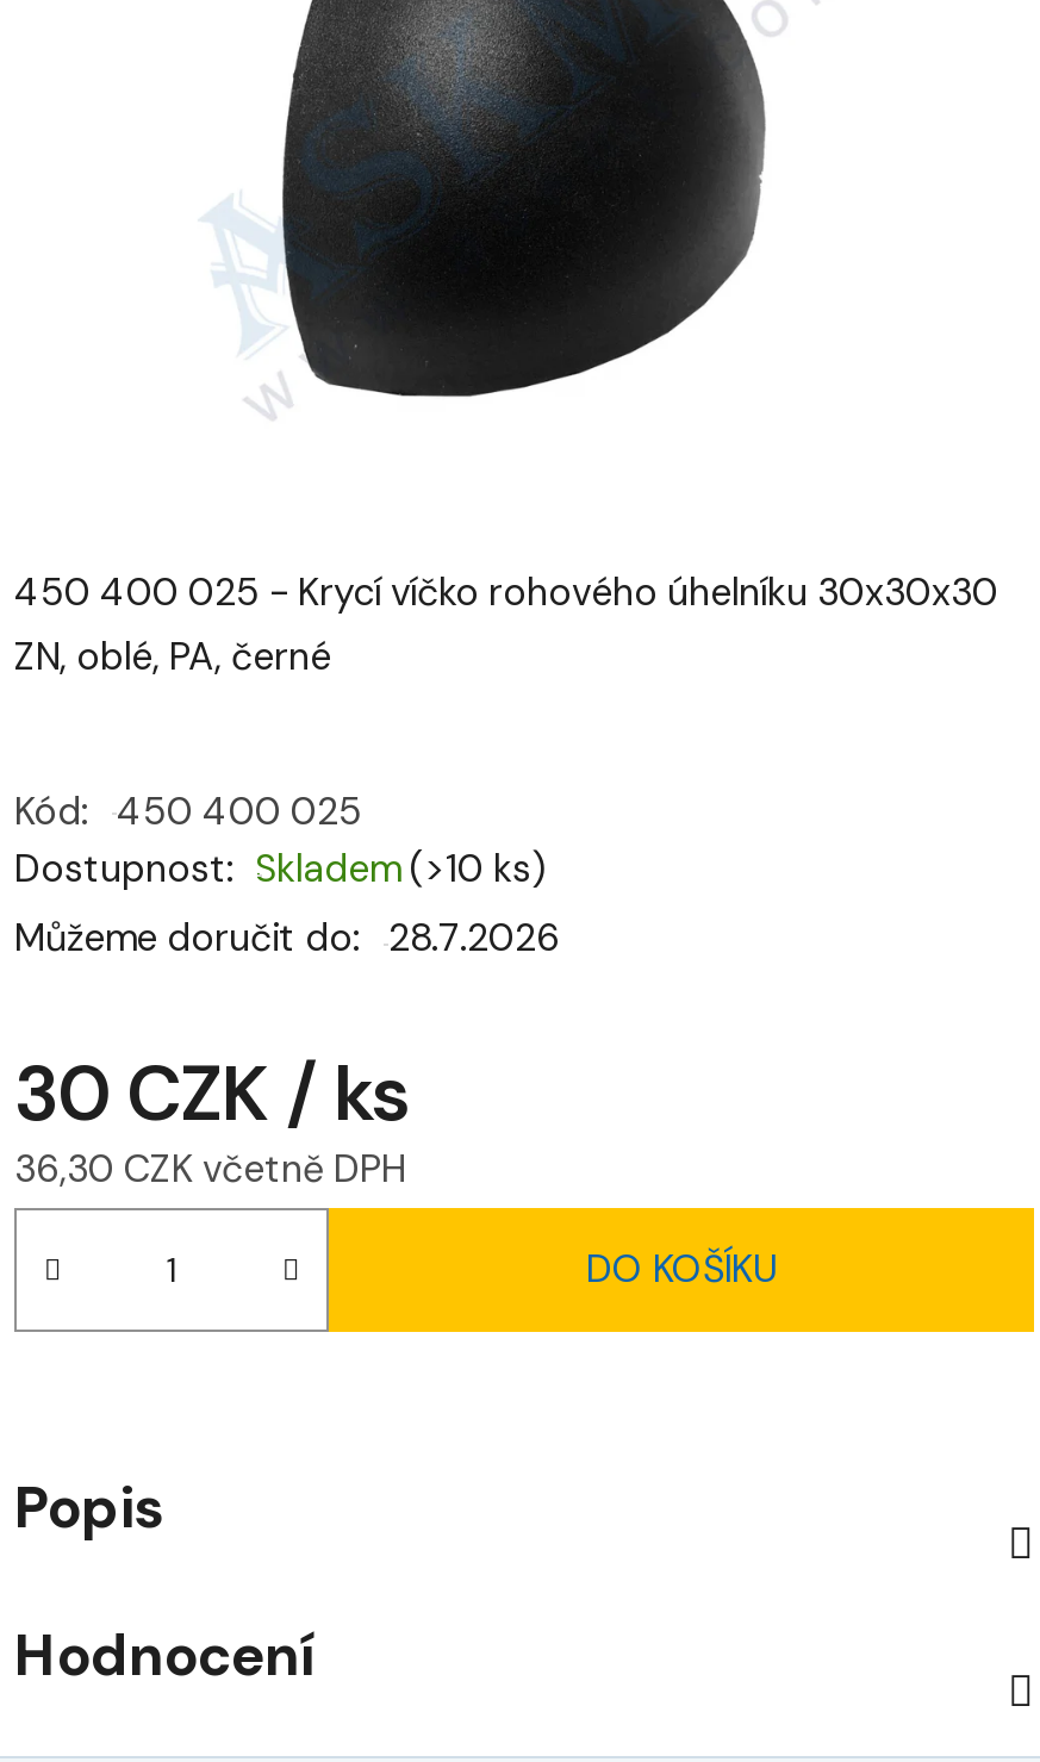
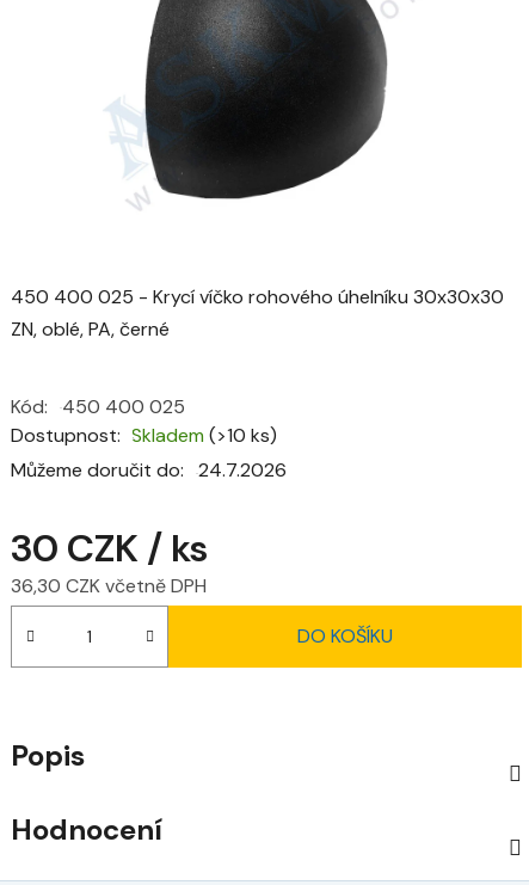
[14,912,560,962] Můžeme doručit do: 28.7.2026 -> [11,457,287,482] Můžeme doručit do: 24.7.2026

